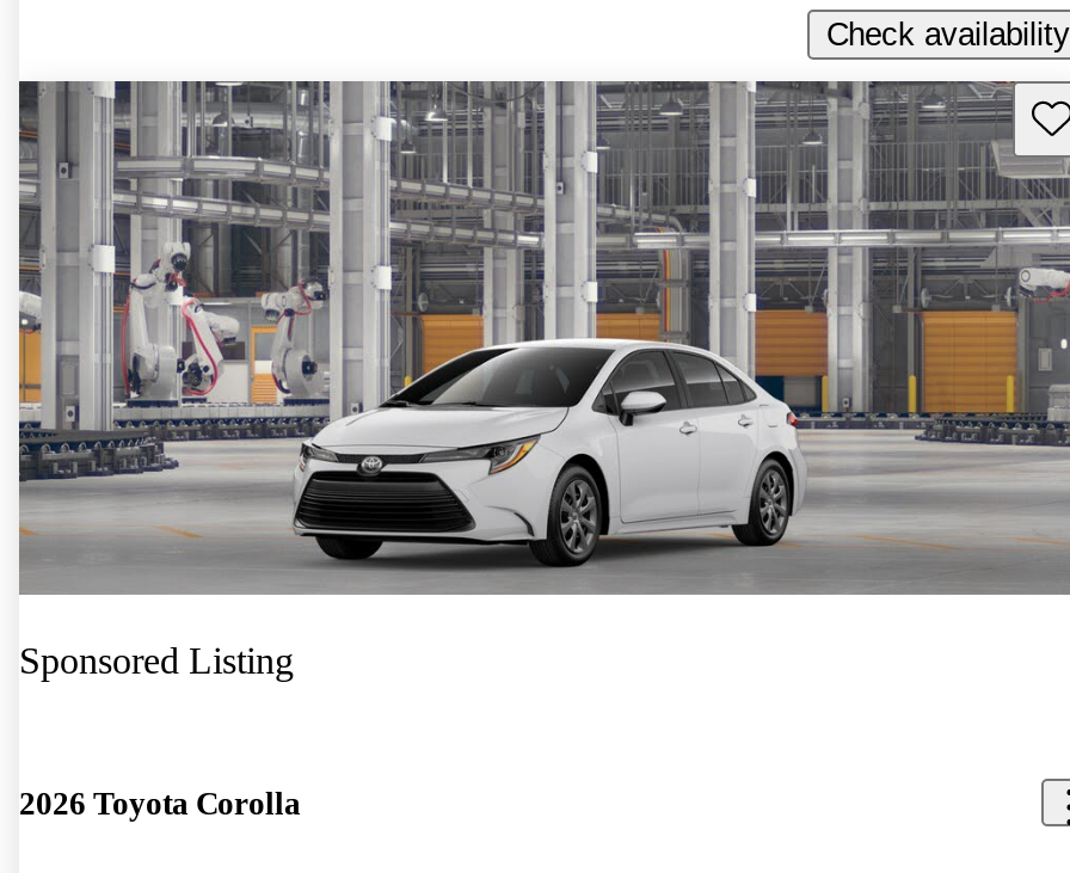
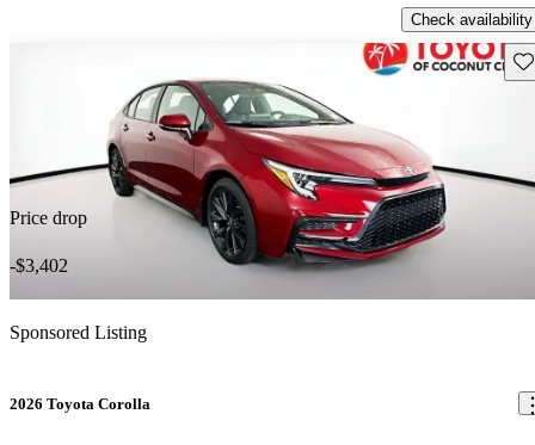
[17,79,1063,590] [image] -> [8,42,531,296] [image]
none -> [10,207,87,275] Price drop | -$3,402

